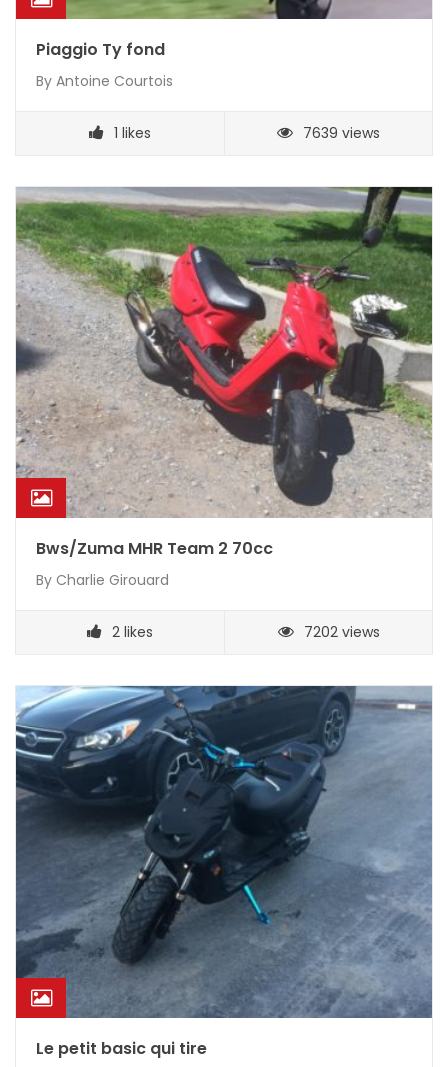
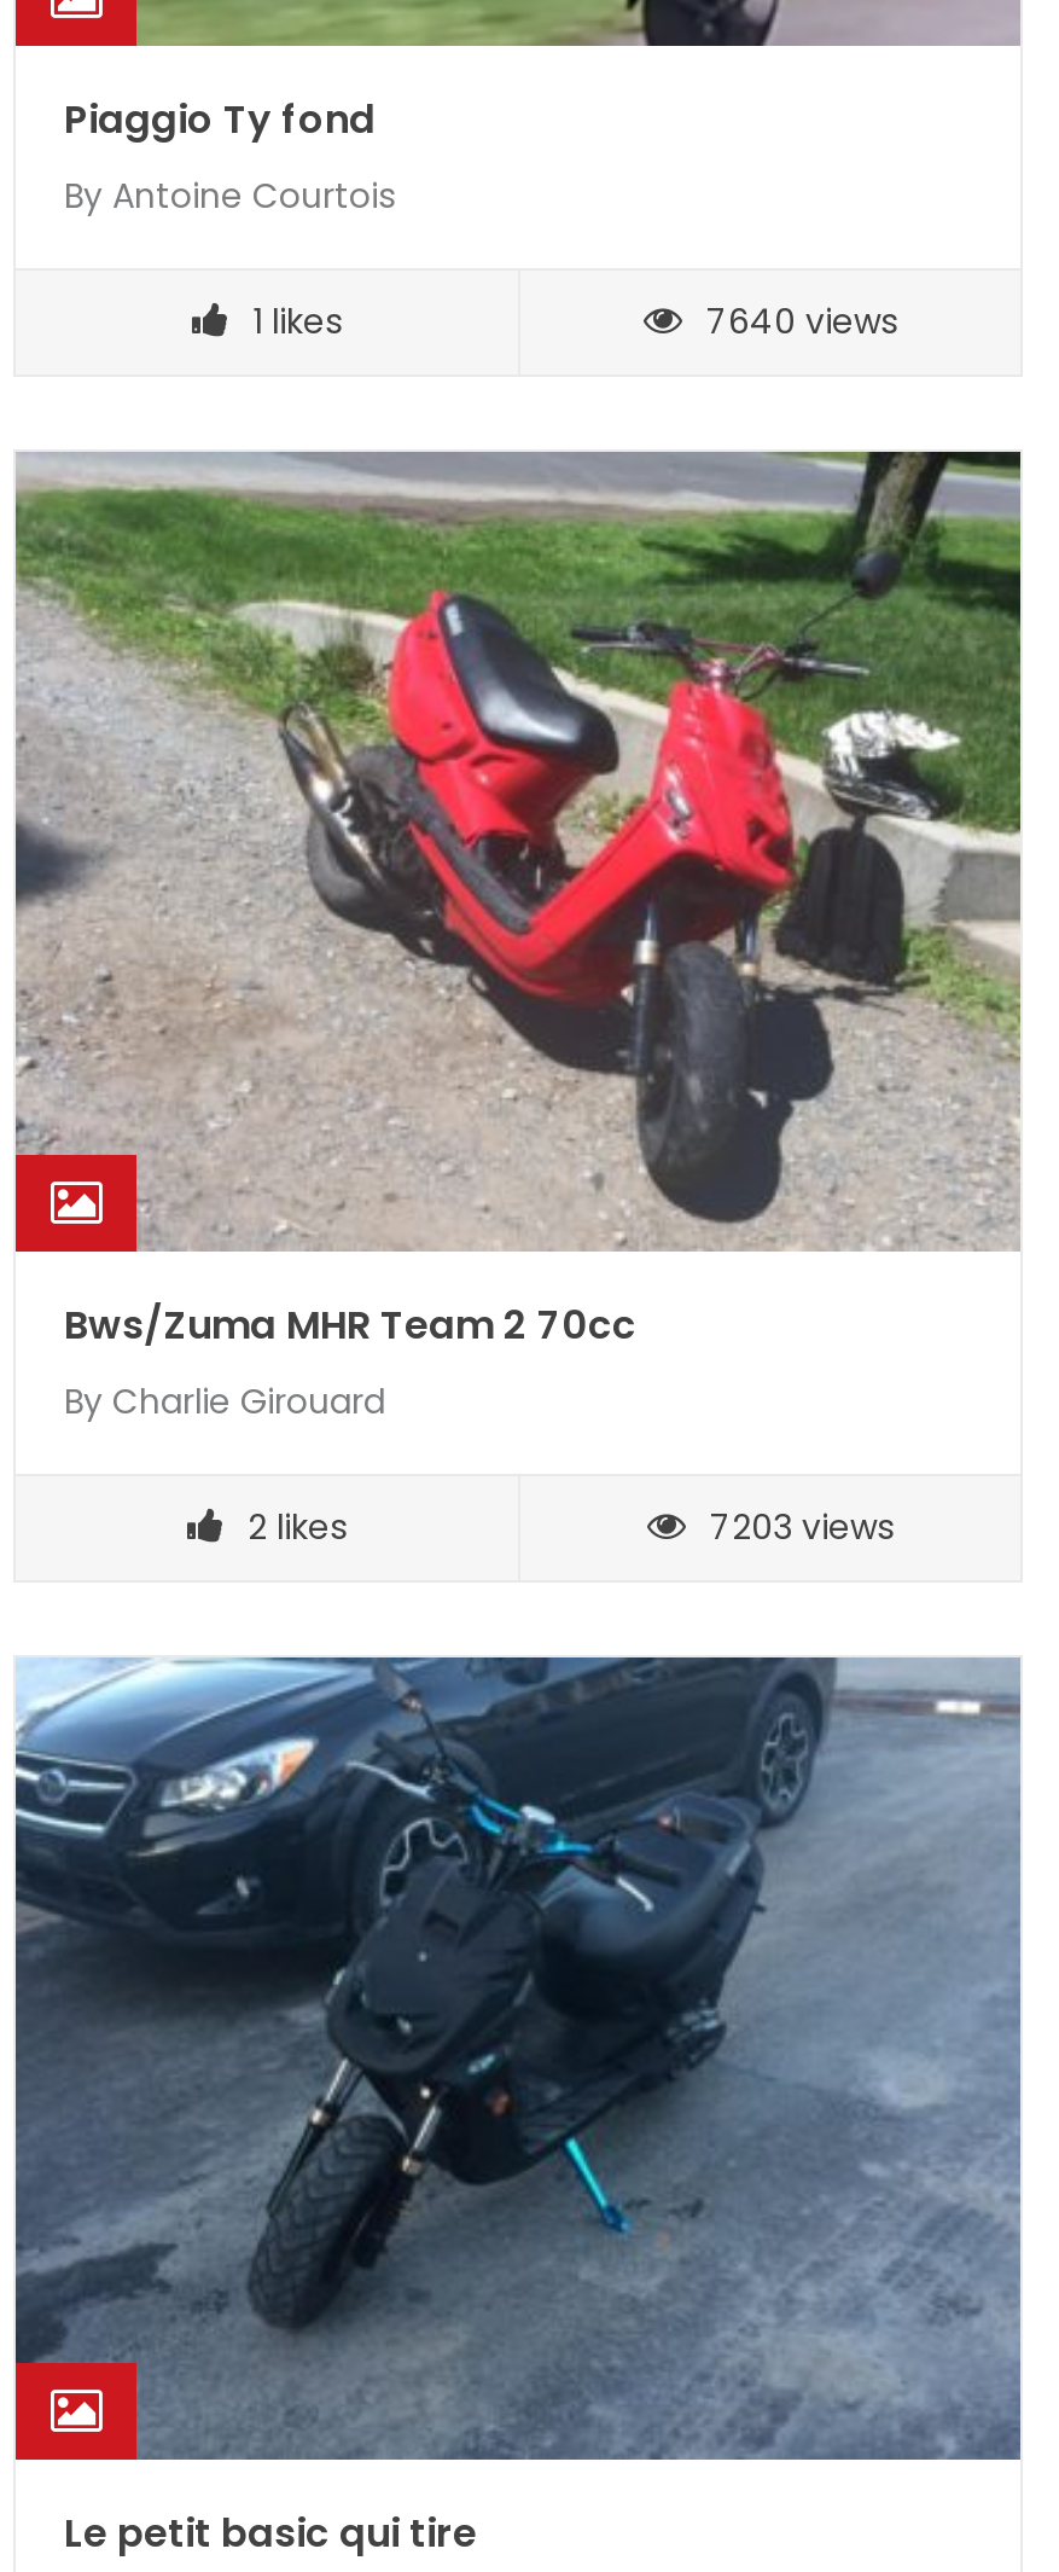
[303,123,380,143] 7639 views -> [706,297,897,345] 7640 views
[303,622,379,642] 7202 views -> [710,1504,894,1552] 7203 views

